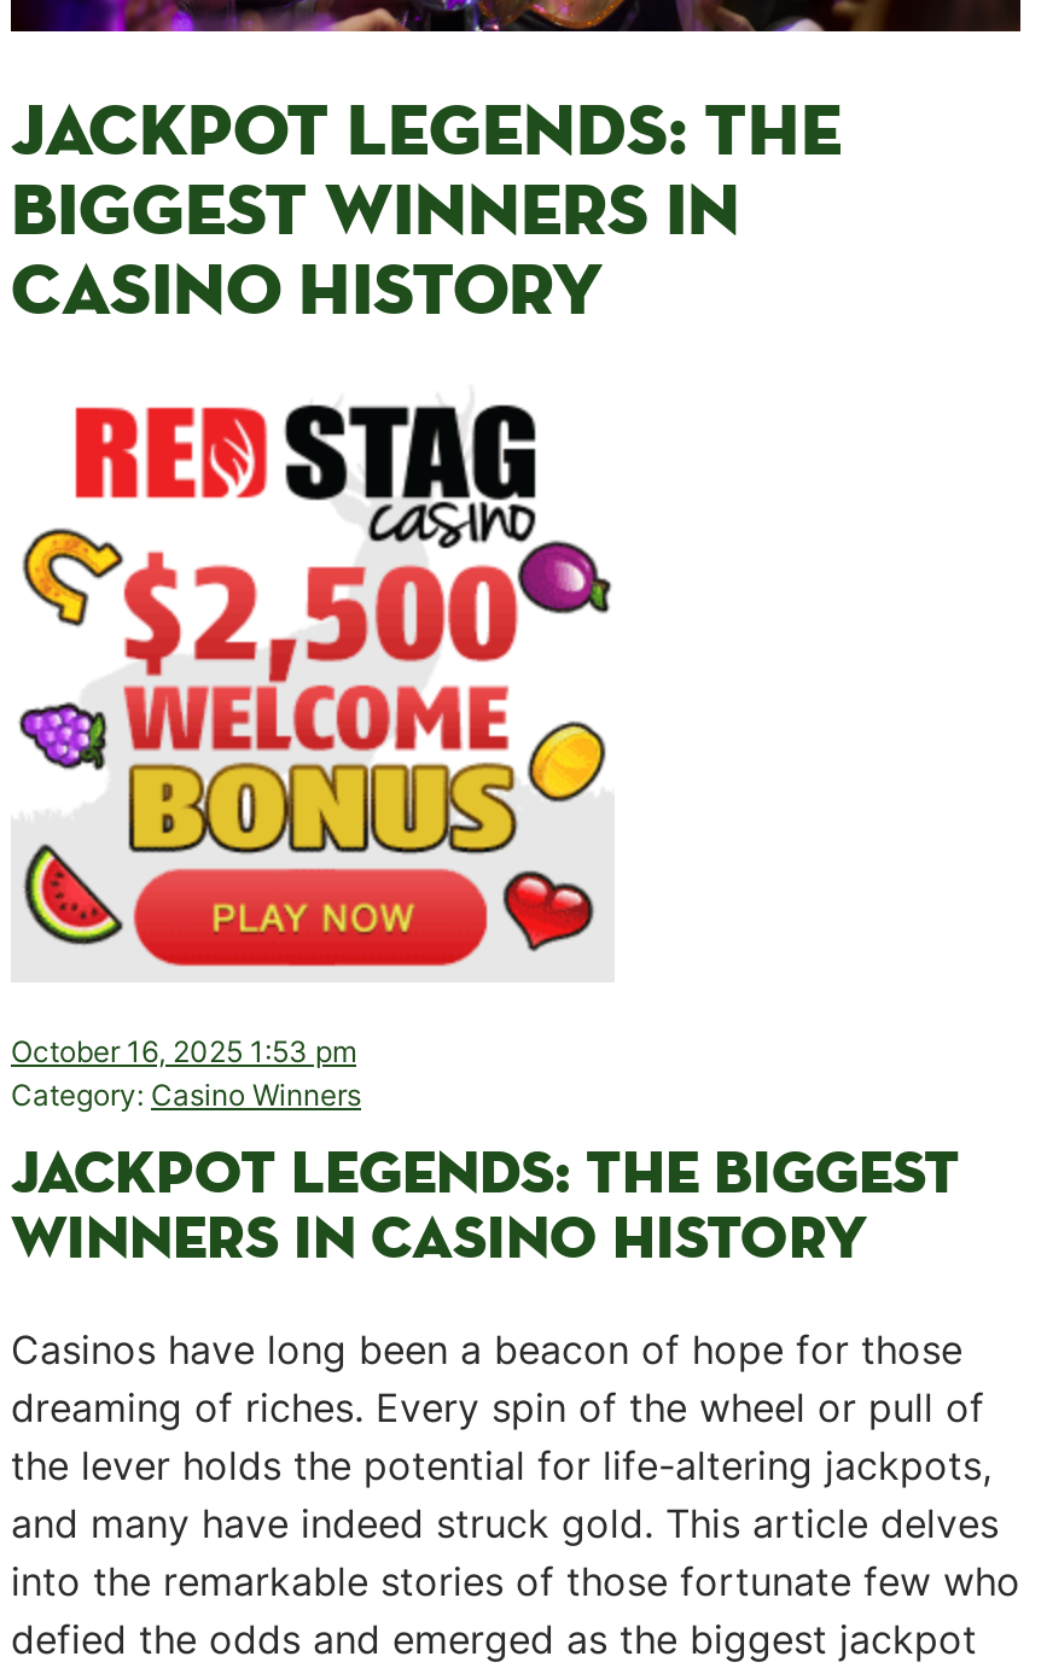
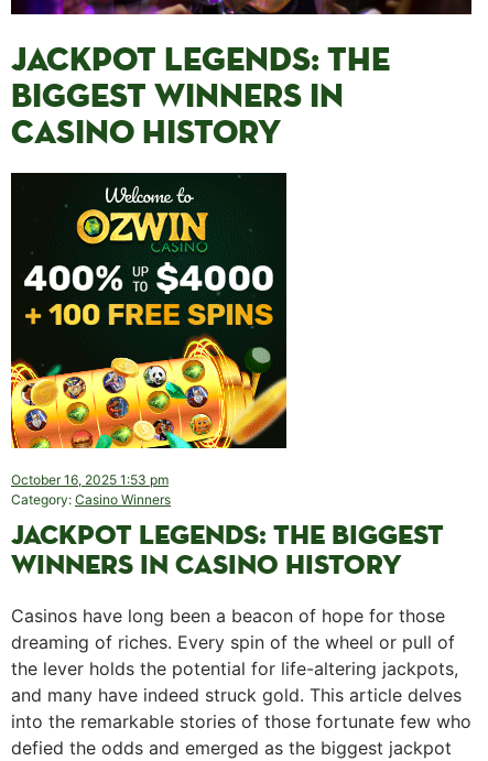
[11,379,615,982] [image] -> [10,172,288,449] [image]

